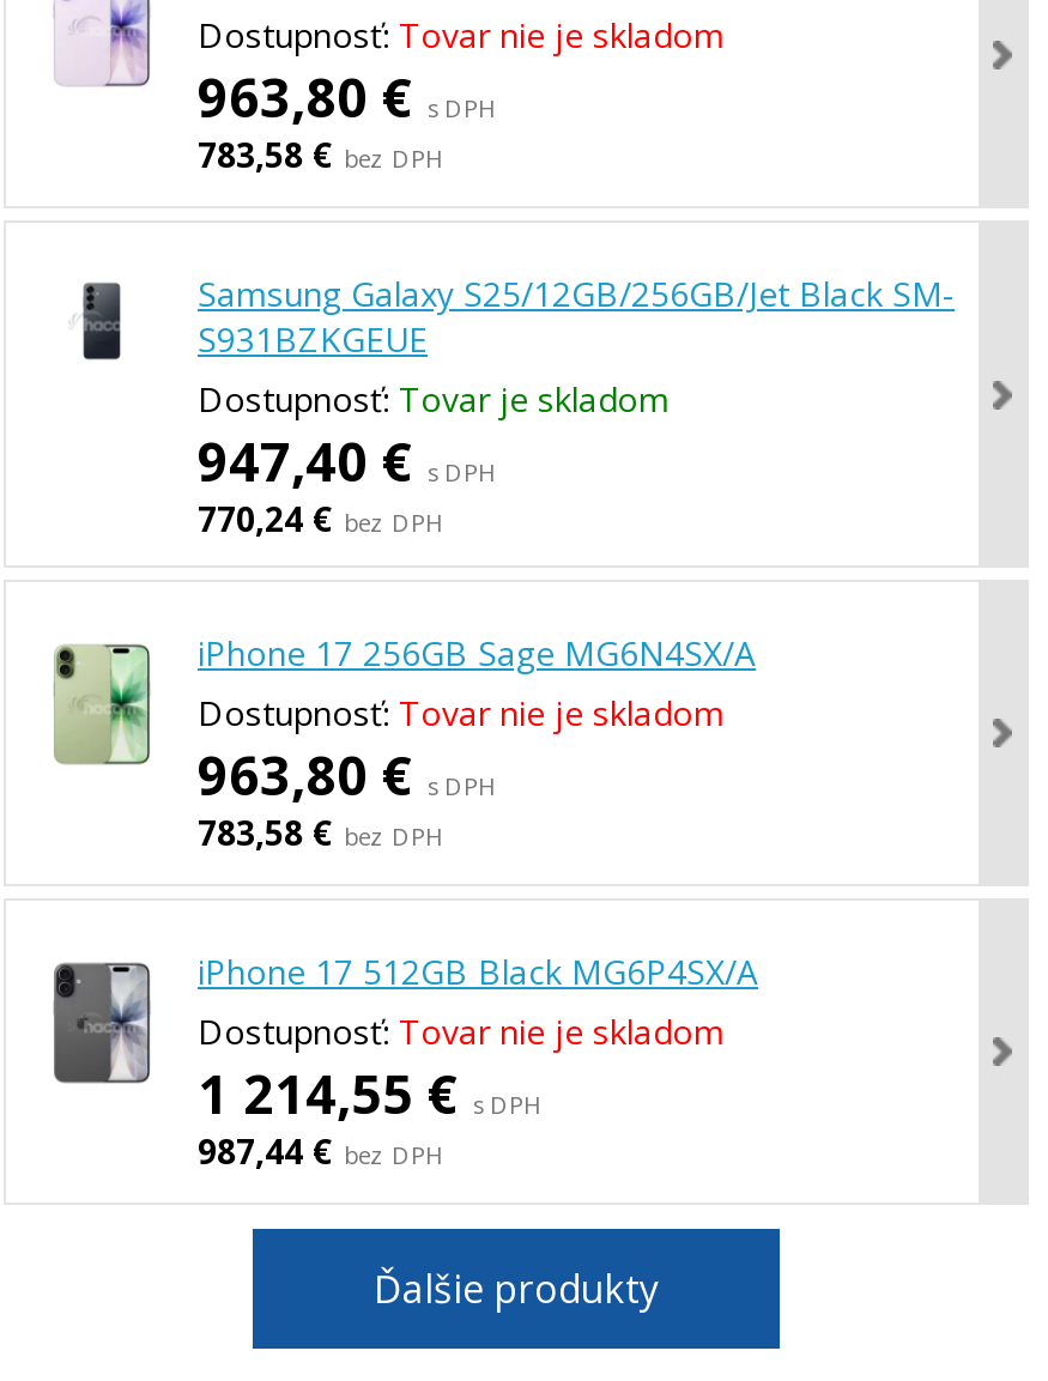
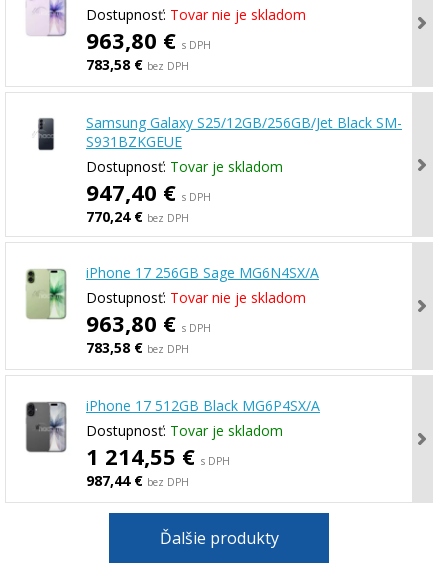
[198,1008,725,1053] Dostupnosť: Tovar nie je skladom -> [86,421,283,440] Dostupnosť: Tovar je skladom

